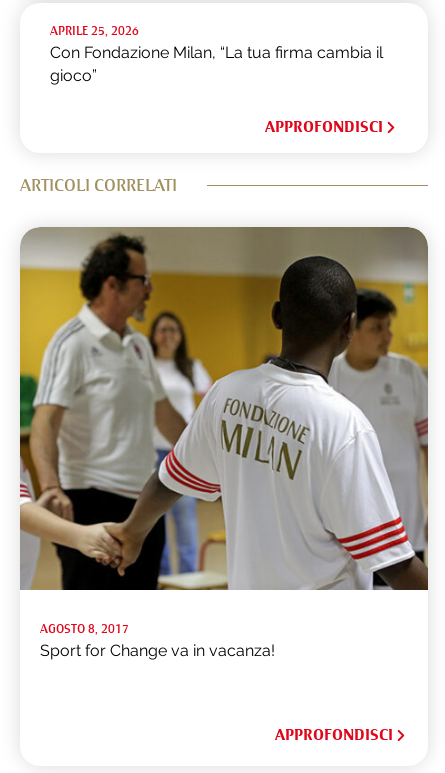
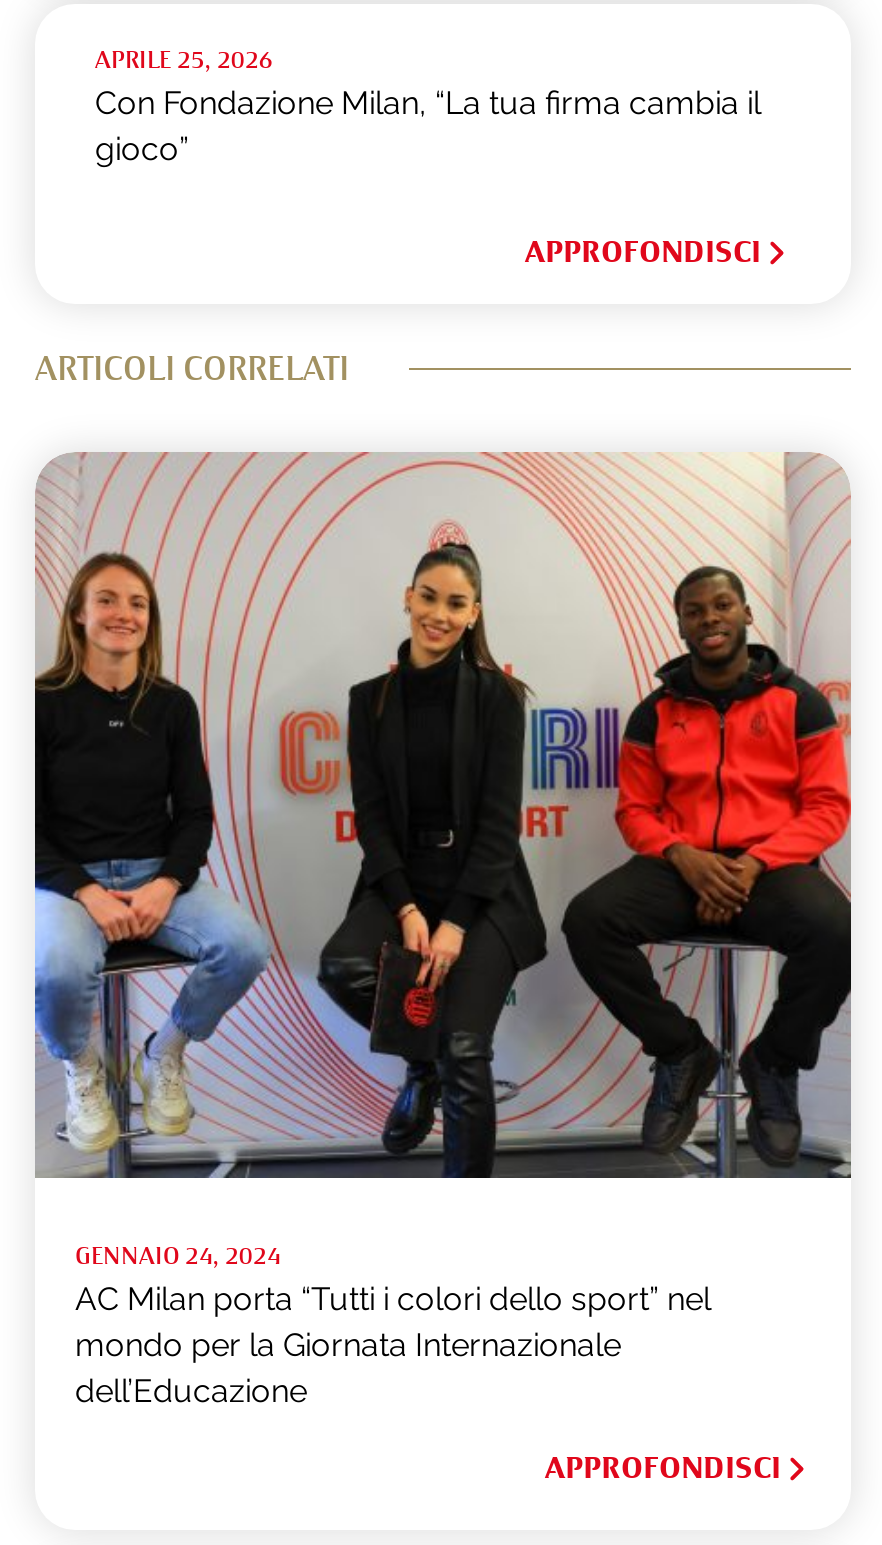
[19,226,429,660] [image] | AGOSTO 8, 2017 | Sport for Change va in vacanza! -> [33,452,853,1410] [image] | GENNAIO 24, 2024 | AC Milan porta “Tutti i colori dello sport” nel | mondo per la Giornata Internazionale | dell’Educazione

